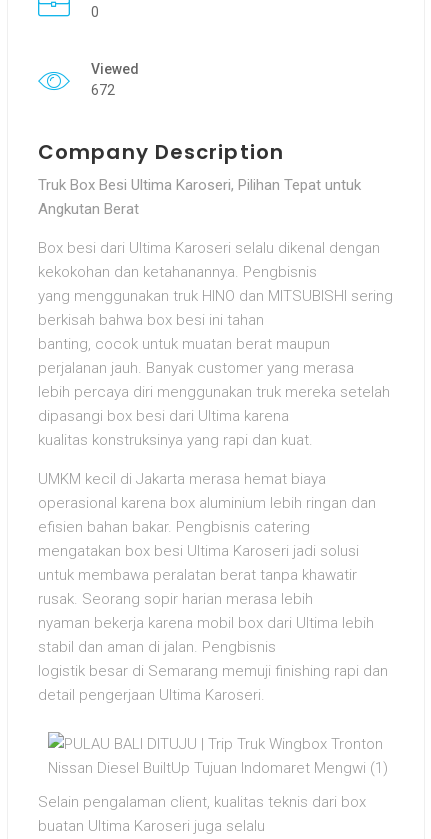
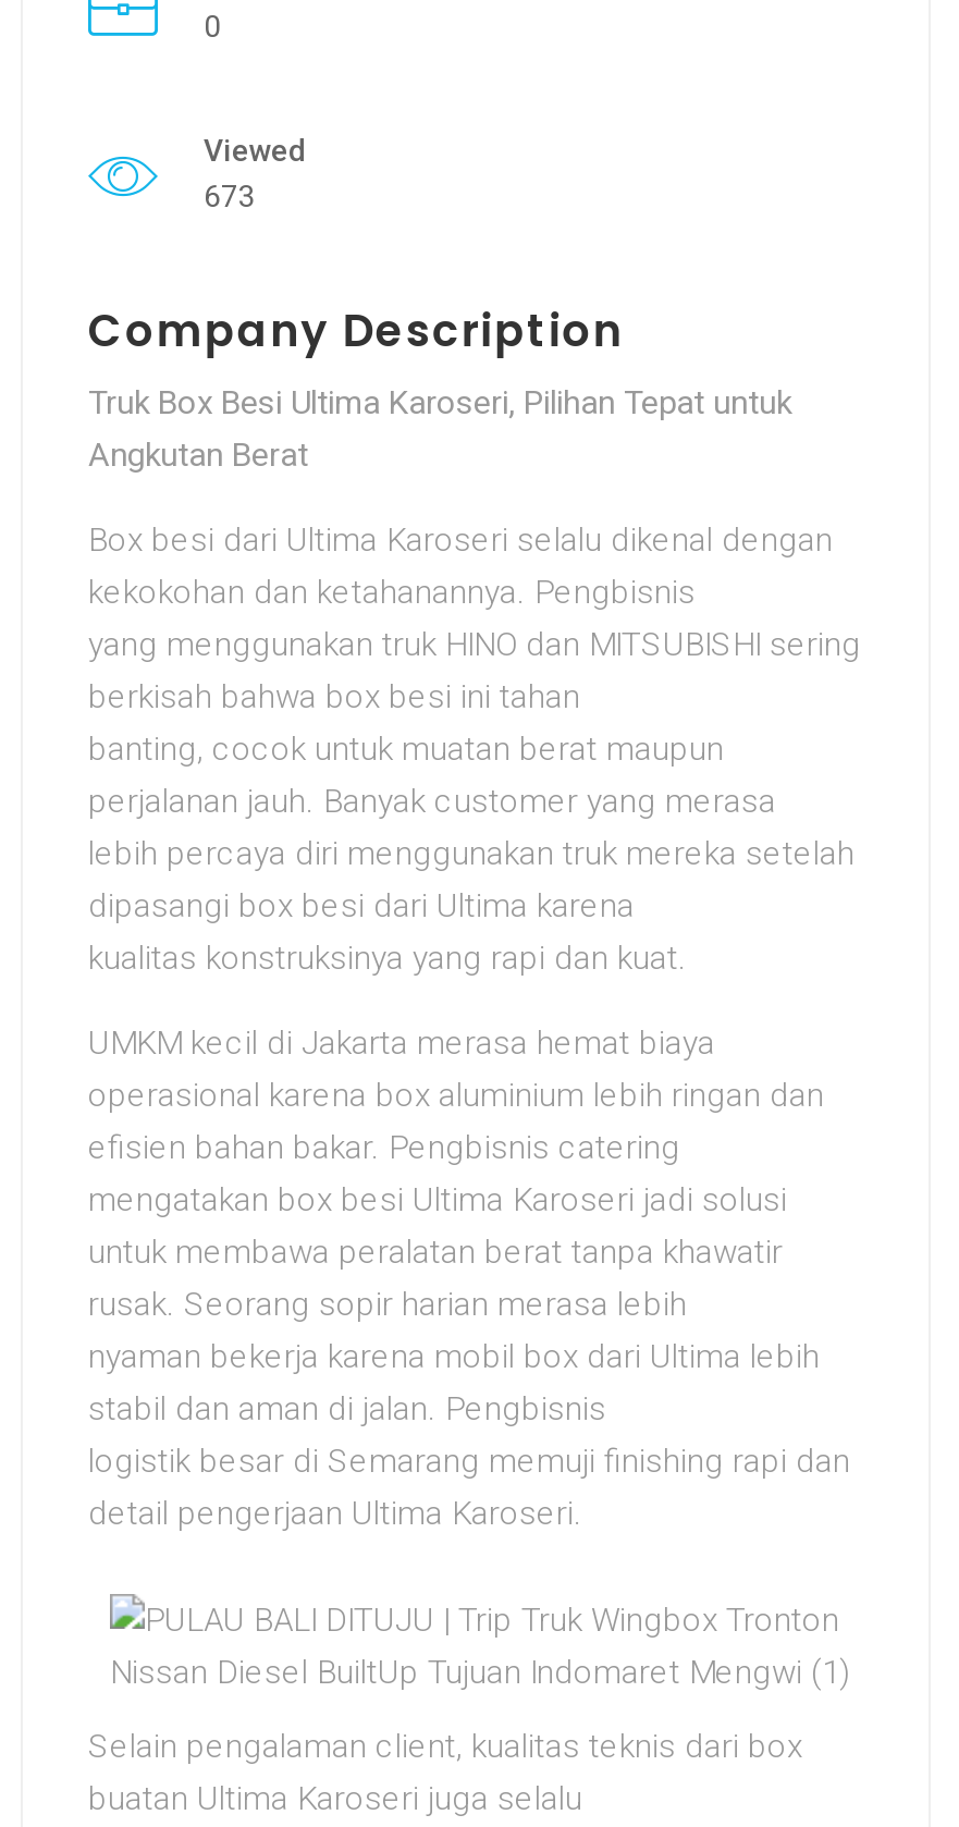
[91,82,115,98] 672 -> [204,179,256,214] 673

